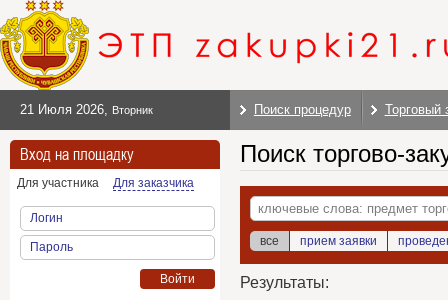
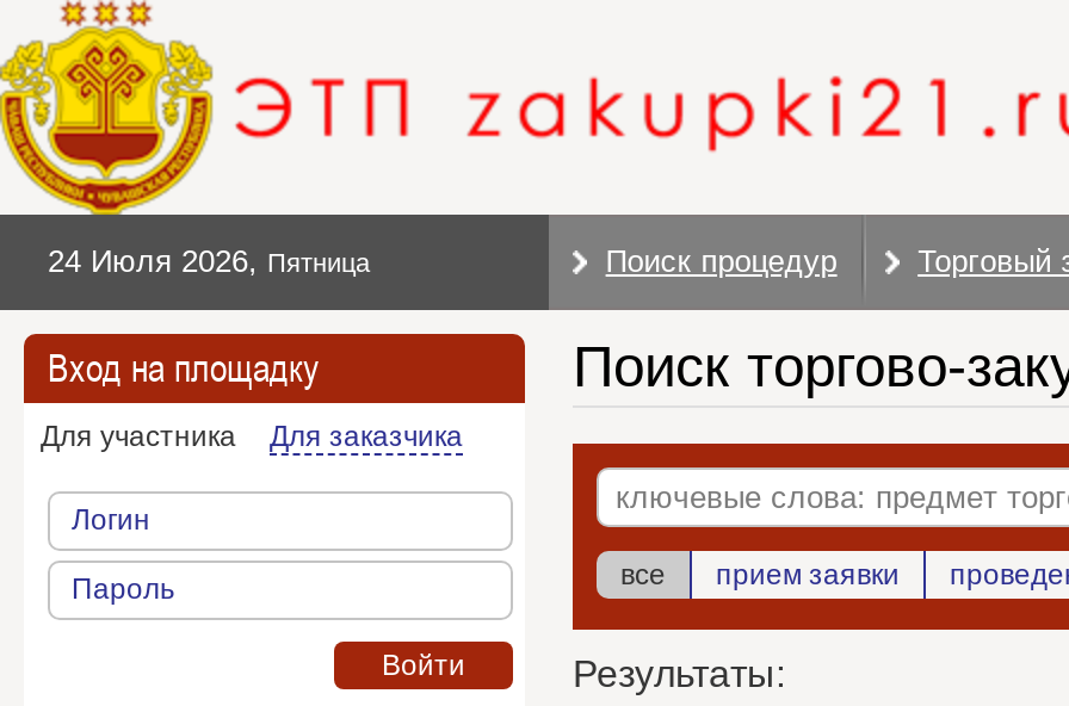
[20,102,153,117] 21 Июля 2026, Вторник -> [48,243,370,279] 24 Июля 2026, Пятница

